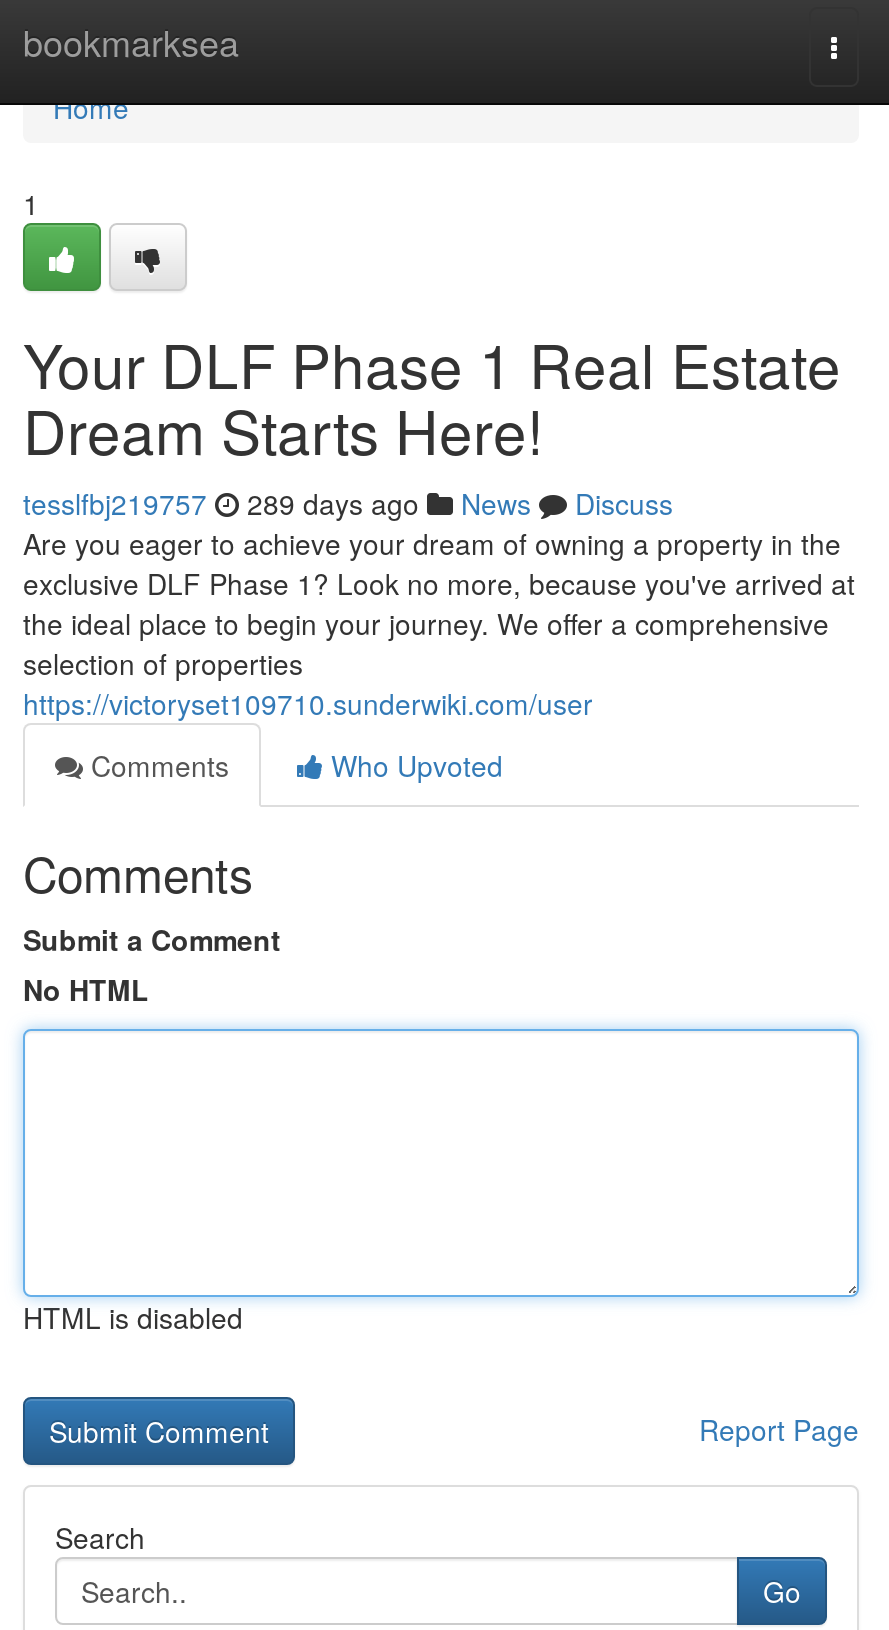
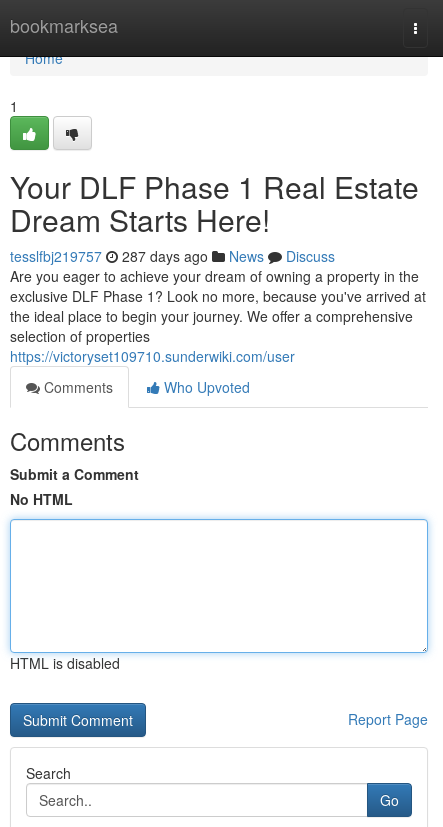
[23,483,673,523] tesslfbj219757 289 days ago News Discuss -> [10,246,335,266] tesslfbj219757 287 days ago News Discuss

